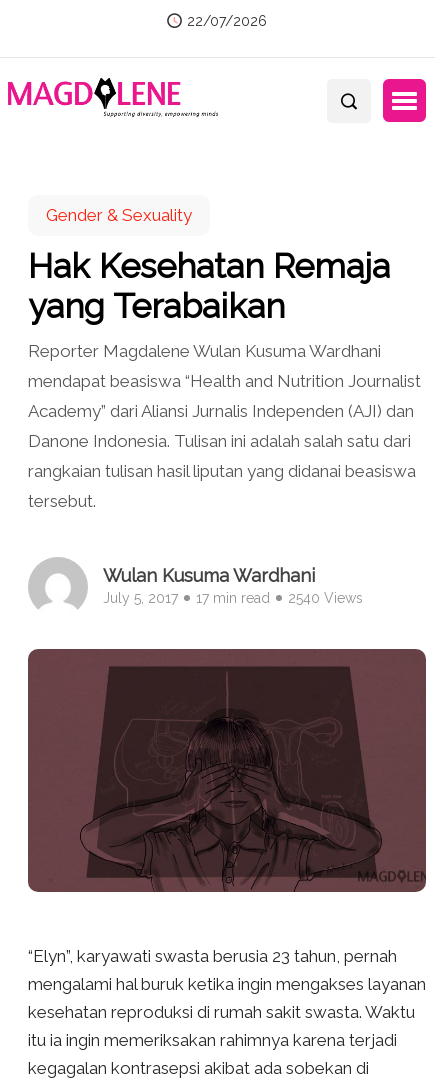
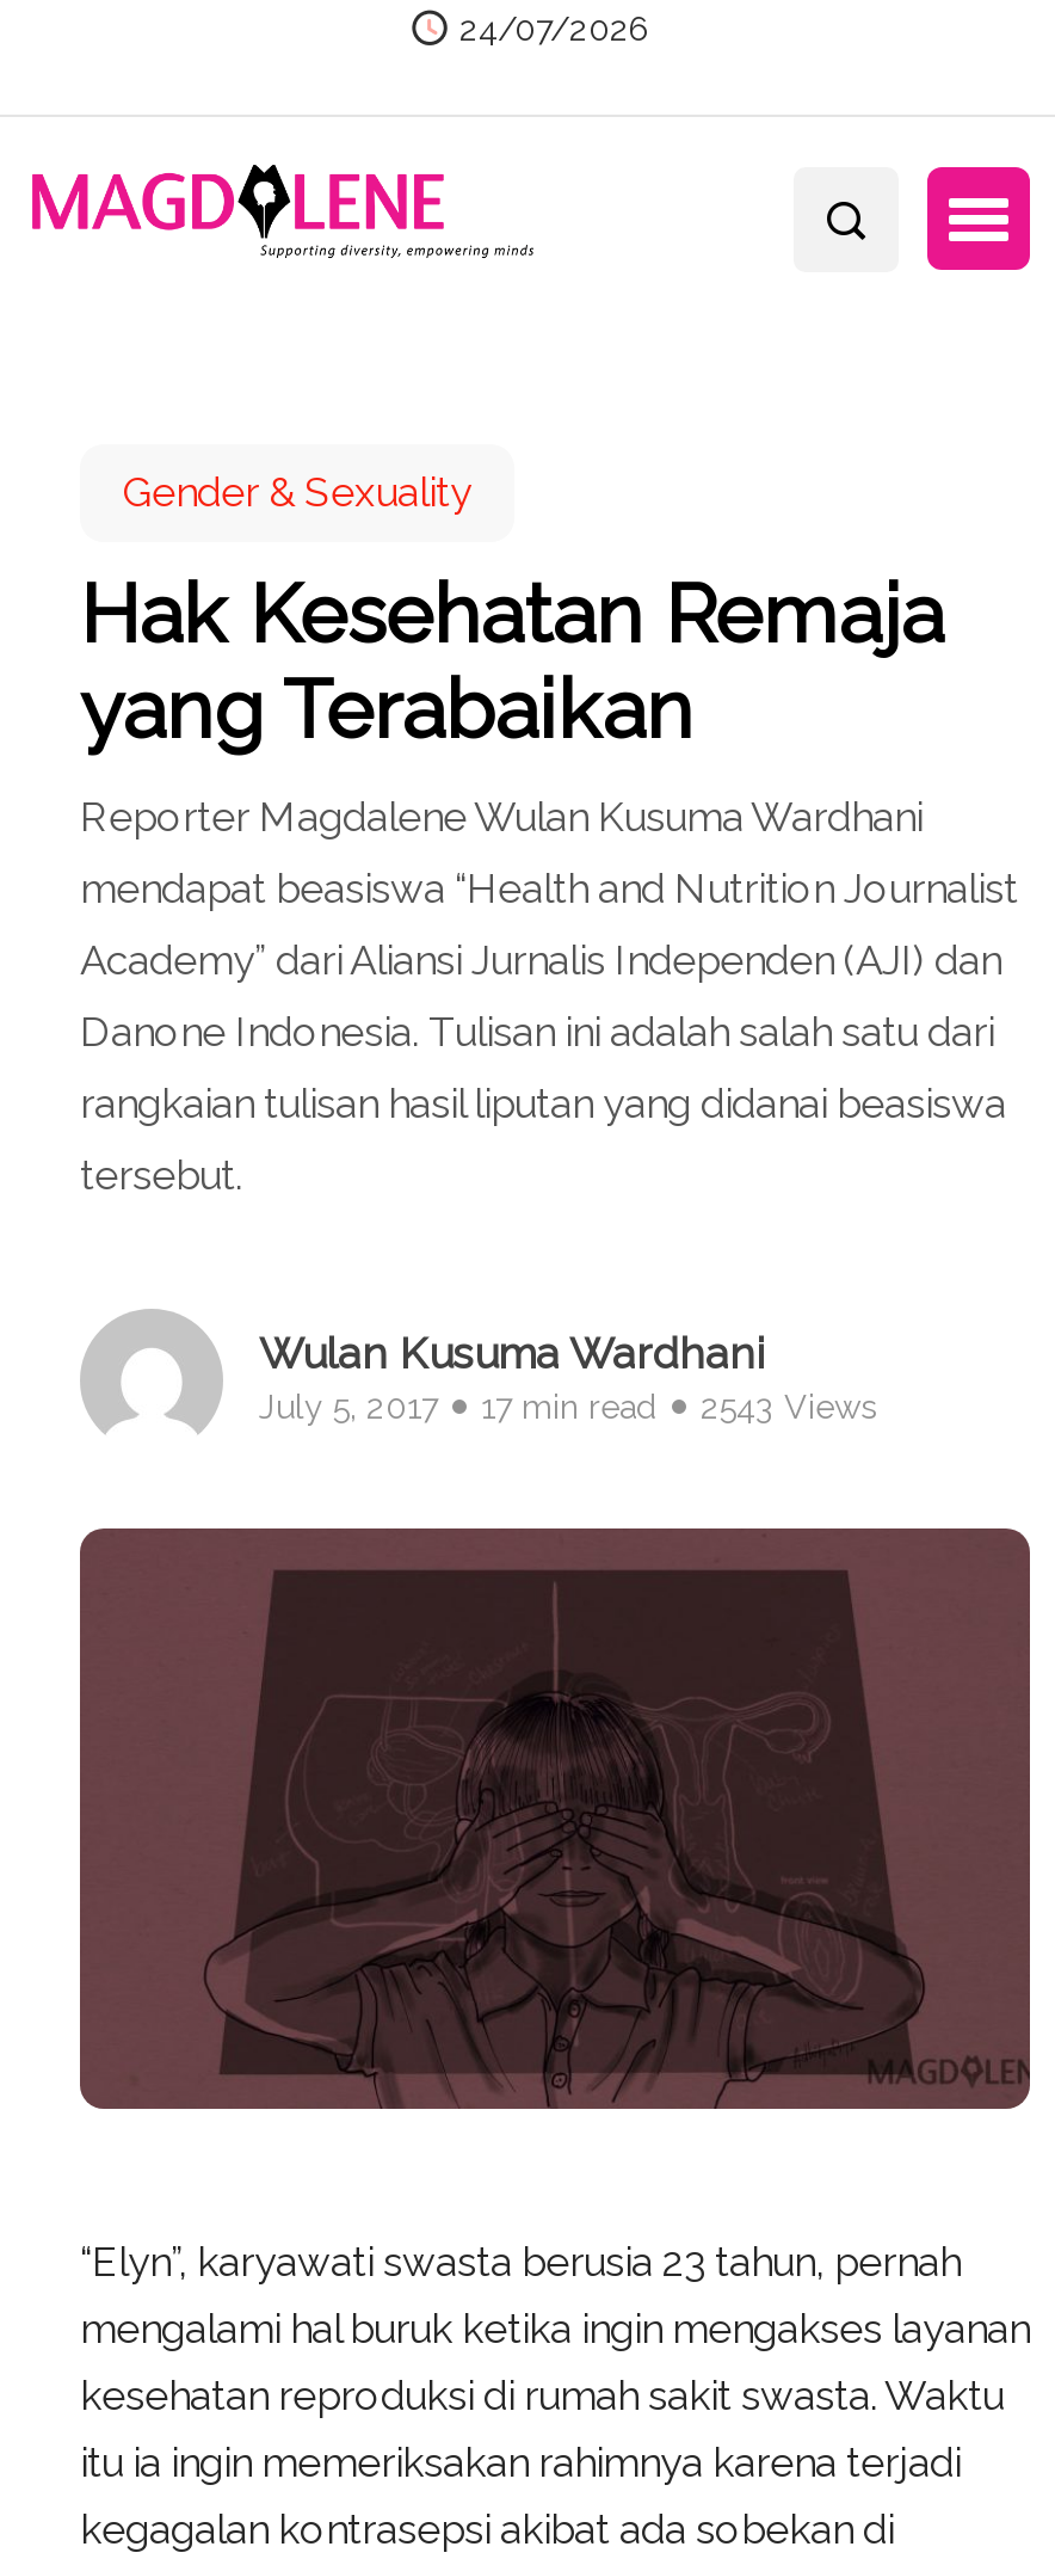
[187,13,267,29] 22/07/2026 -> [459,10,650,48] 24/07/2026
[103,590,363,606] July 5, 2017 17 min read 2540 Views -> [259,1387,877,1425] July 5, 2017 17 min read 2543 Views

